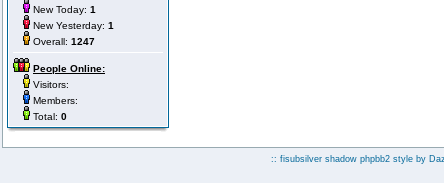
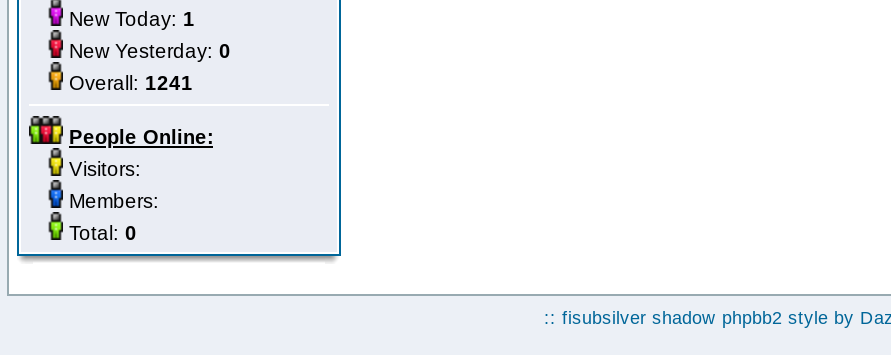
[30,20,114,31] New Yesterday: 1 -> [63,40,231,62] New Yesterday: 0
[30,36,95,47] Overall: 1247 -> [63,72,193,94] Overall: 1241

